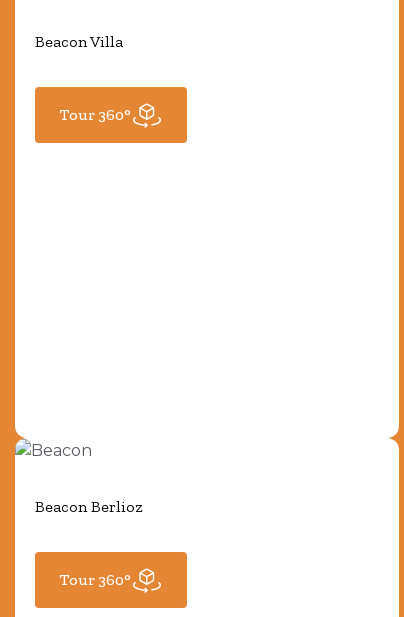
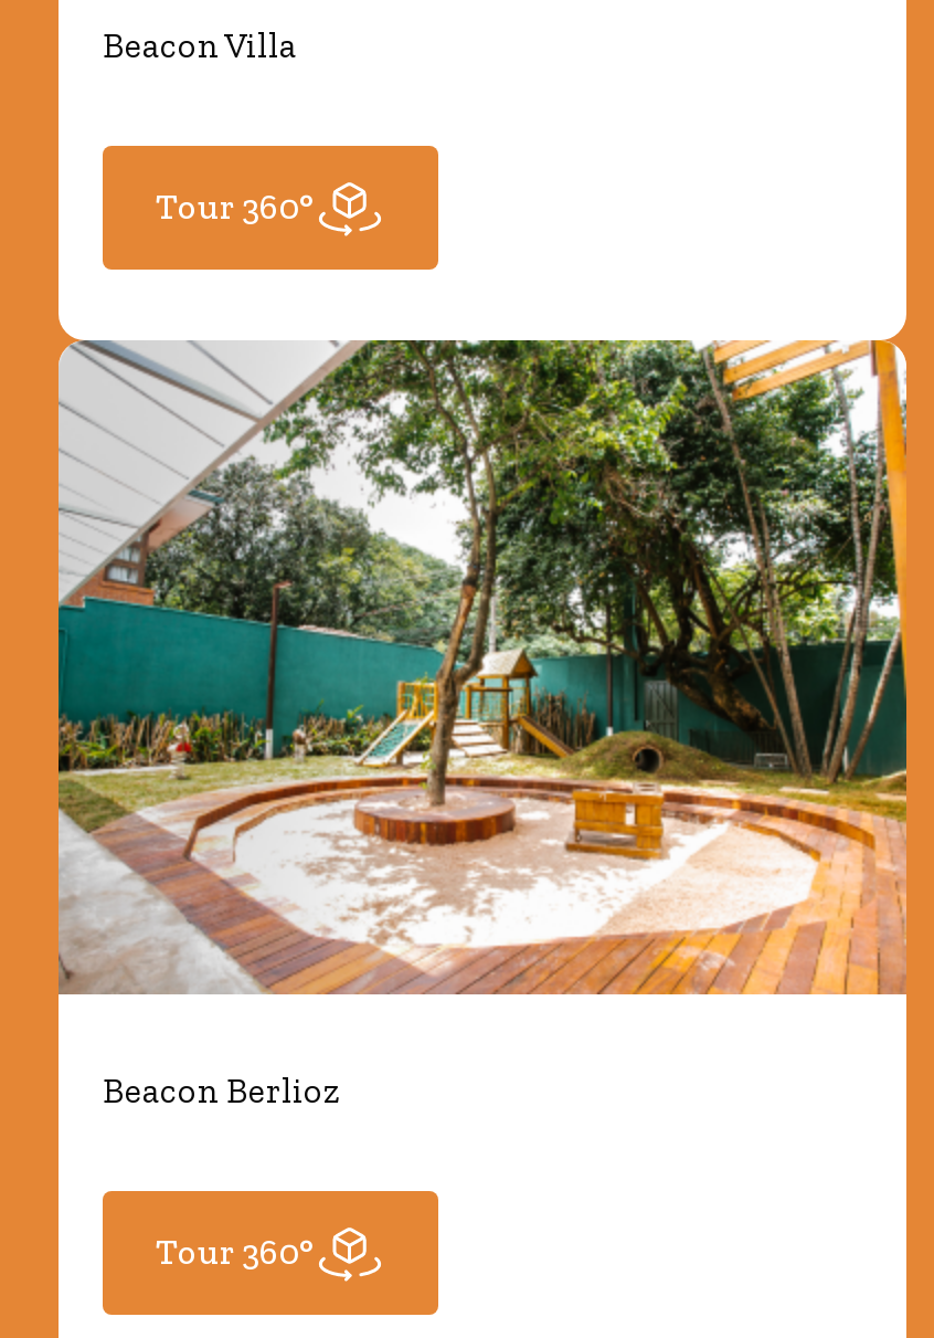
none -> [56,320,909,997] [image]

